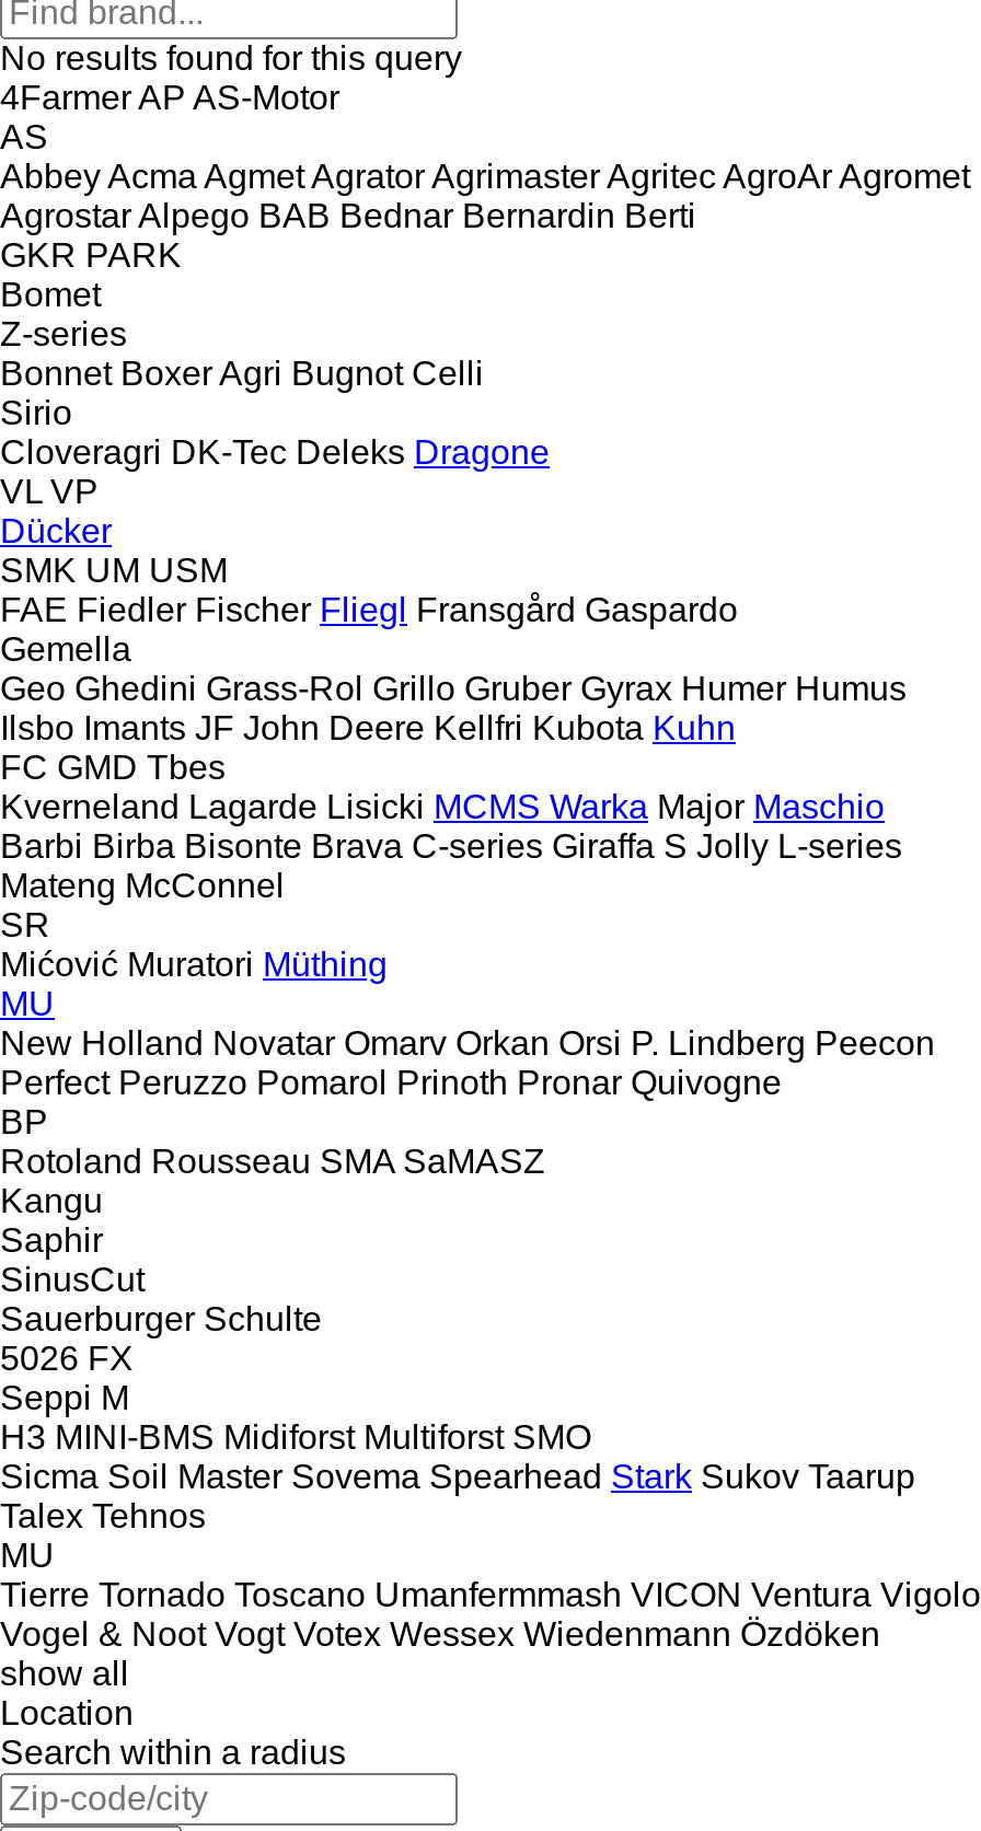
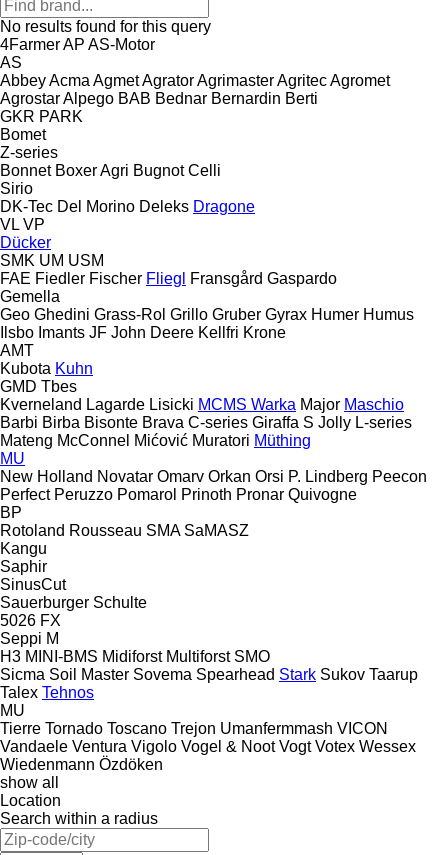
[0,157,970,195] Abbey Acma Agmet Agrator Agrimaster Agritec AgroAr Agromet -> [0,72,390,89] Abbey Acma Agmet Agrator Agrimaster Agritec Agromet
[0,433,550,470] Cloveragri DK-Tec Deleks Dragone -> [0,198,255,215] DK-Tec Del Morino Deleks Dragone
[0,709,736,786] Ilsbo Imants JF John Deere Kellfri Kubota Kuhn | FC GMD Tbes -> [0,324,286,395] Ilsbo Imants JF John Deere Kellfri Krone | AMT | Kubota Kuhn | GMD Tbes
moved [0,788,902,864] -> [0,396,412,431]: Kverneland Lagarde Lisicki MCMS Warka Major Maschio | Barbi Birba Bisonte Brava C-series Giraffa S Jolly L-series
[0,867,388,983] Mateng McConnel | SR | Mićović Muratori Müthing -> [0,432,311,449] Mateng McConnel Mićović Muratori Müthing
[0,1576,981,1652] Tierre Tornado Toscano Umanfermmash VICON Ventura Vigolo | Vogel & Noot Vogt Votex Wessex Wiedenmann Özdöken -> [0,720,416,773] Tierre Tornado Toscano Trejon Umanfermmash VICON | Vandaele Ventura Vigolo Vogel & Noot Vogt Votex Wessex | Wiedenmann Özdöken

